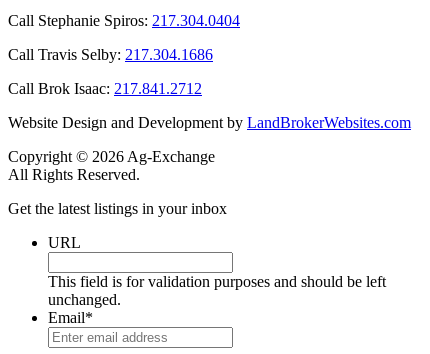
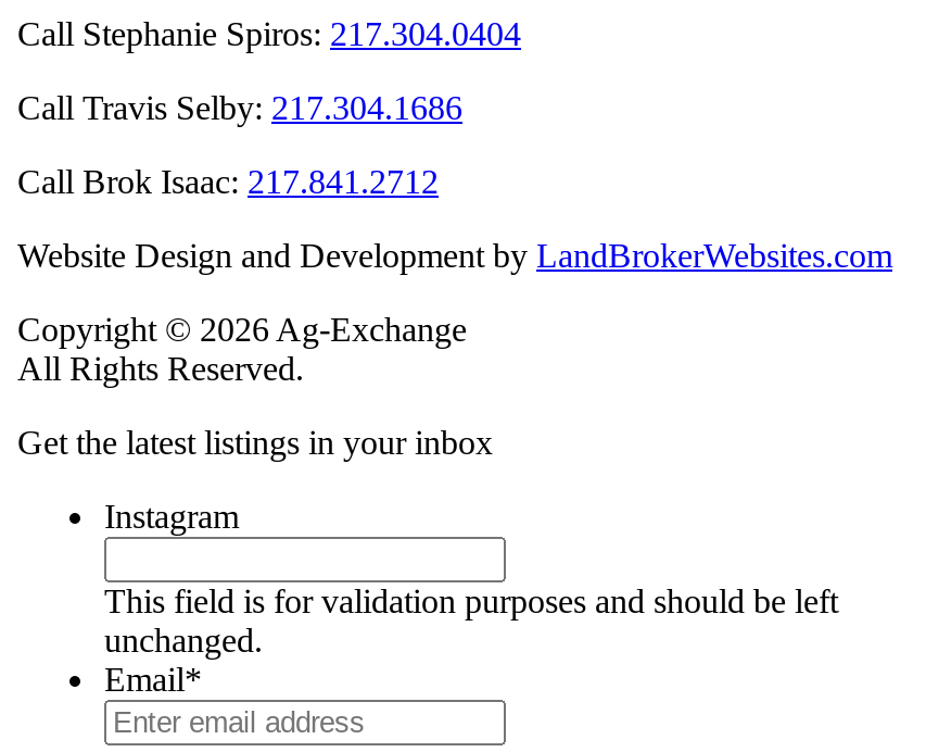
[48,234,81,251] URL -> [104,498,239,535] Instagram

